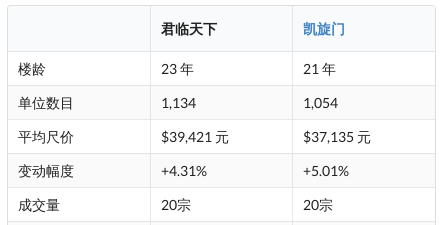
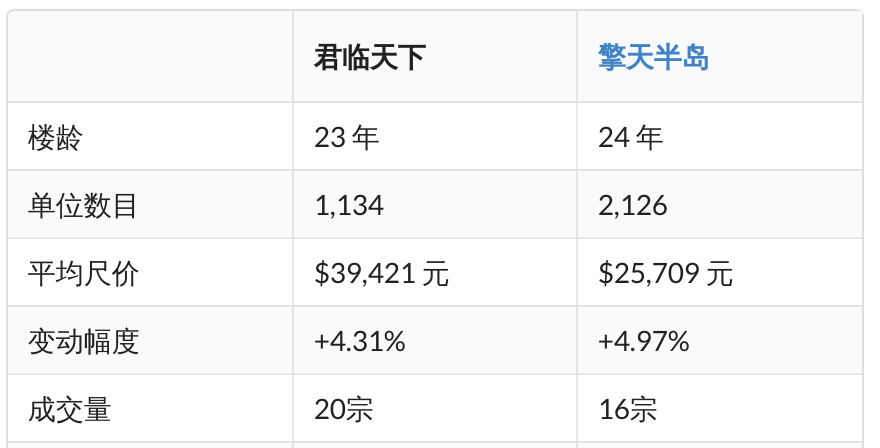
[303,20,345,37] 凯旋门 -> [598,40,710,74] 擎天半岛
[303,60,336,77] 21 年 -> [598,120,664,154] 24 年
[303,94,338,111] 1,054 -> [598,188,668,222] 2,126
[303,128,371,145] $37,135 元 -> [598,256,734,290] $25,709 元
[303,162,349,179] +5.01% -> [598,324,690,358] +4.97%
[303,196,333,213] 20宗 -> [598,392,658,426] 16宗

